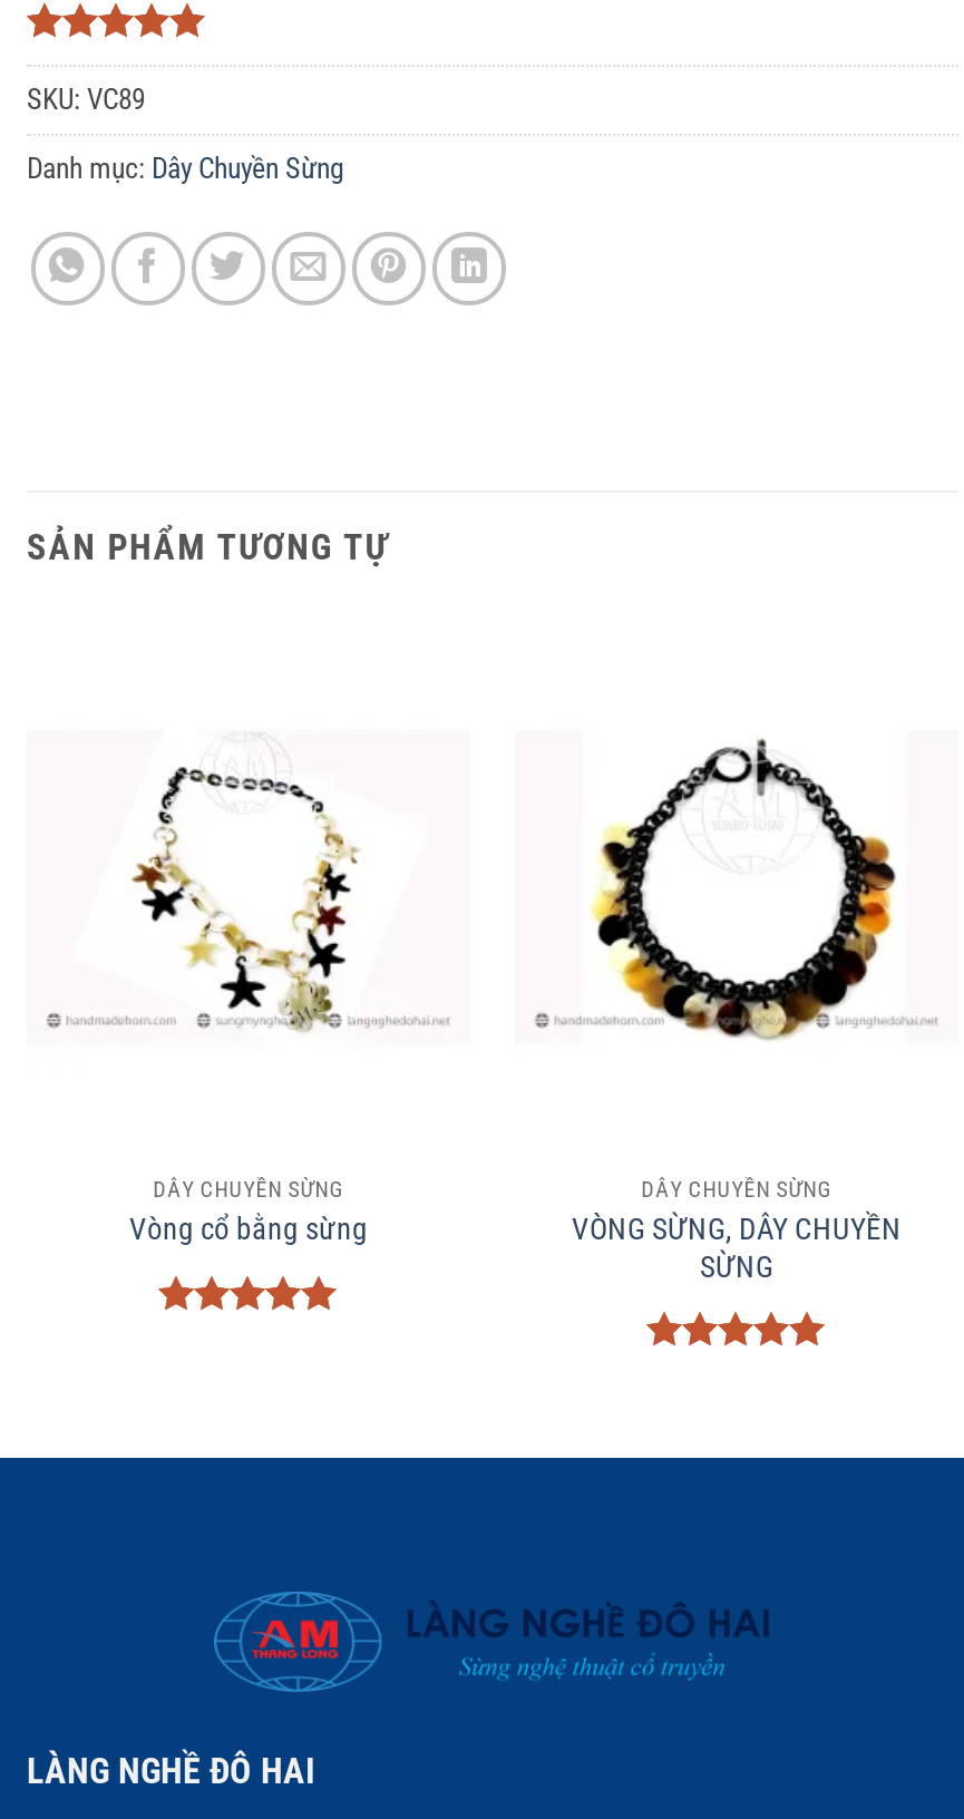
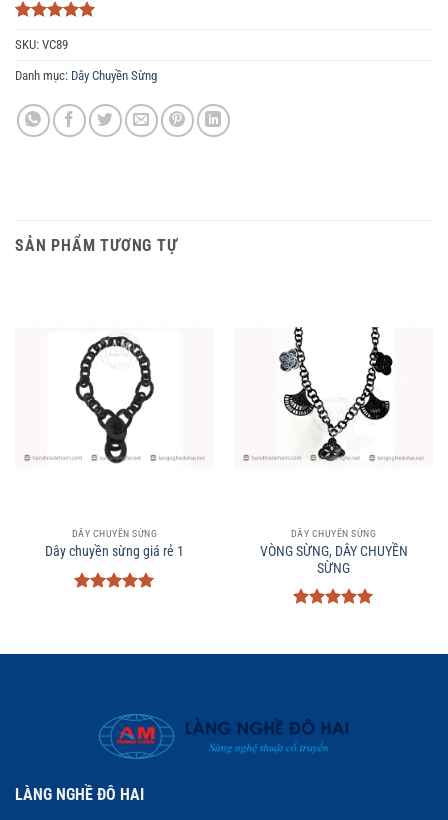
[591,729,896,1041] [image] -> [269,326,404,466] [image]
[132,749,359,1032] [image] -> [63,335,163,464] [image]
[129,1211,368,1247] Vòng cổ bằng sừng -> [45,543,184,559] Dây chuyền sừng giá rẻ 1

